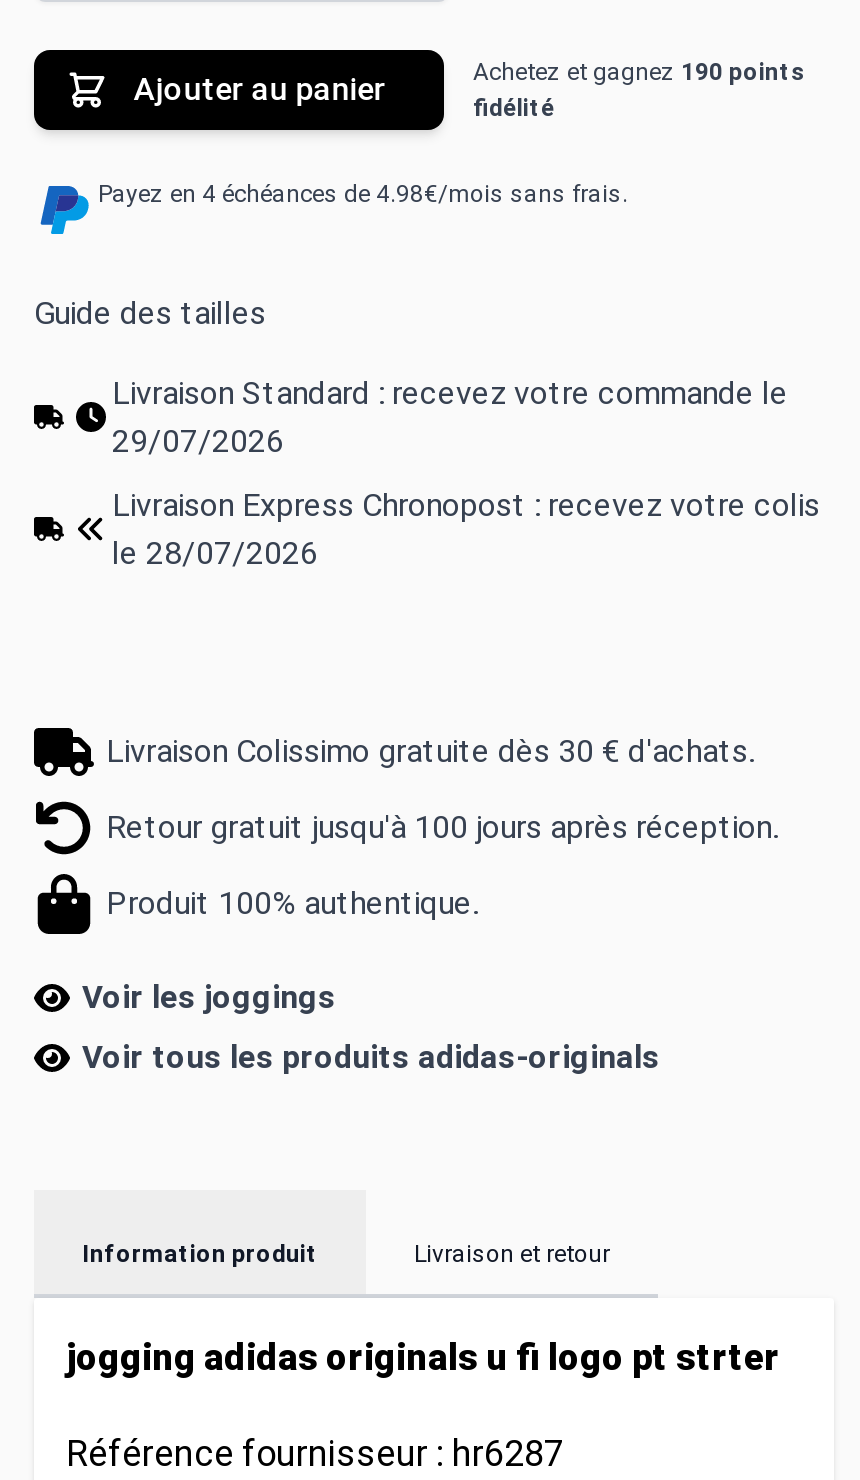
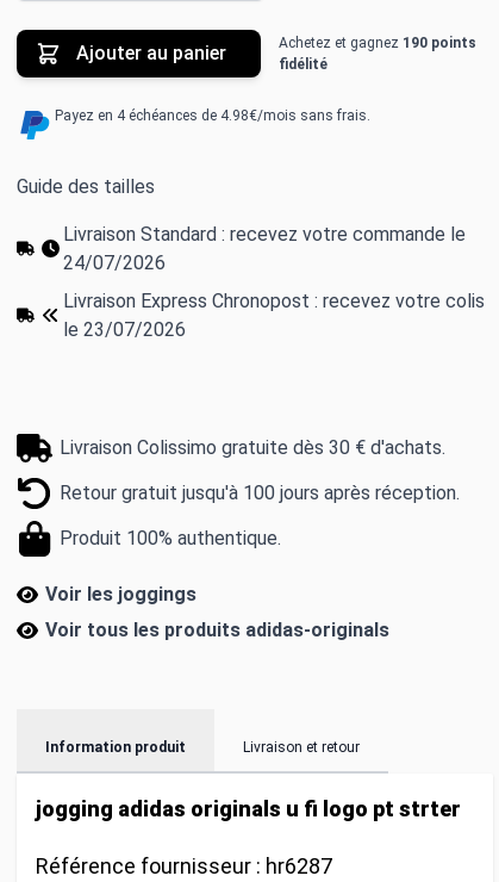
[112,422,284,460] 29/07/2026 -> [63,251,166,274] 24/07/2026
[112,534,318,572] le 28/07/2026 -> [63,318,186,341] le 23/07/2026

